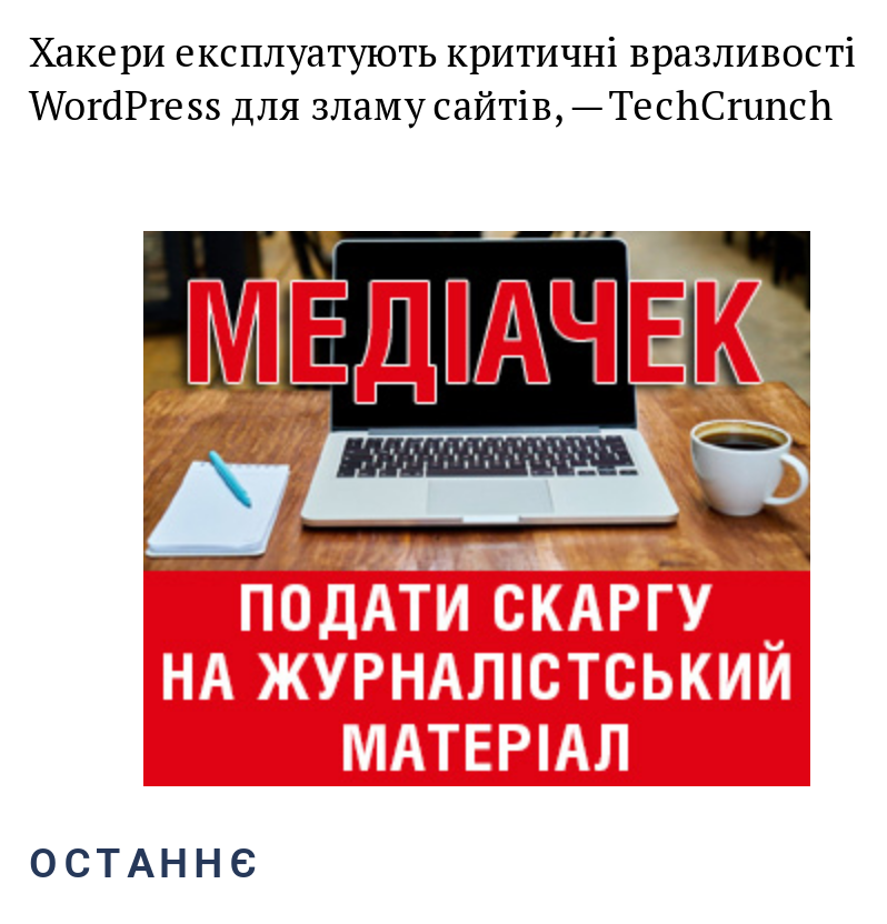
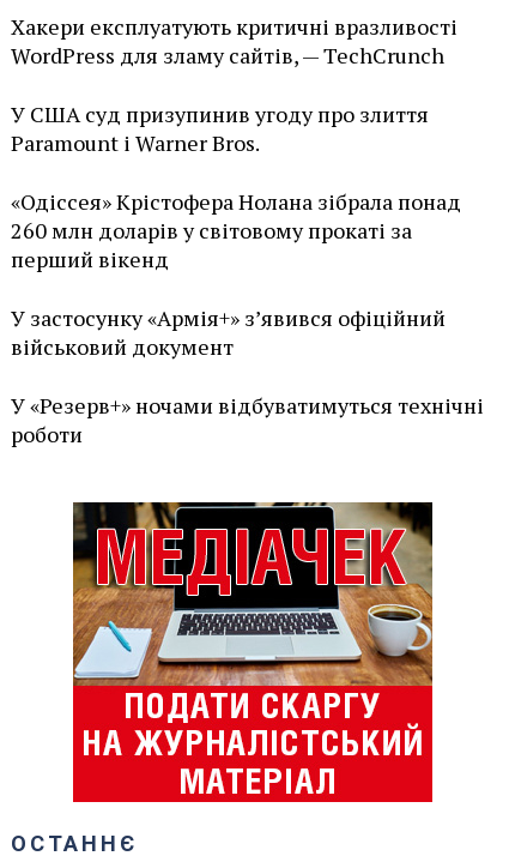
none -> [11,100,484,449] У США суд призупинив угоду про злиття | Paramount і Warner Bros. | «Одіссея» Крістофера Нолана зібрала понад | 260 млн доларів у світовому прокаті за | перший вікенд | У застосунку «Армія+» зʼявився офіційний | військовий документ | У «Резерв+» ночами відбуватимуться технічні | роботи

